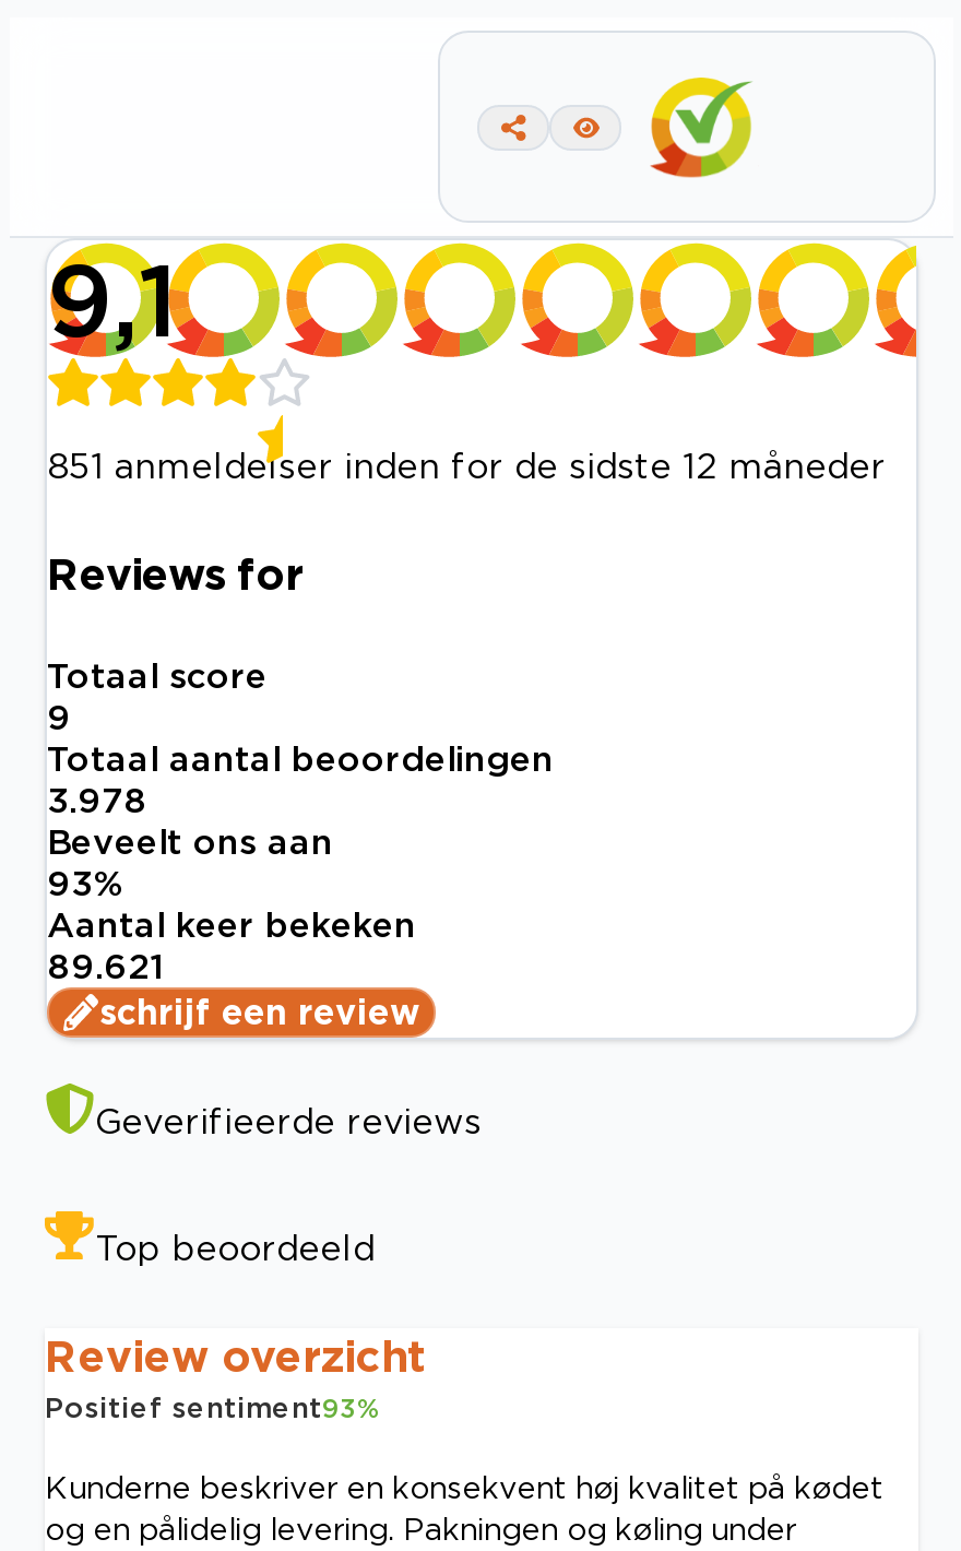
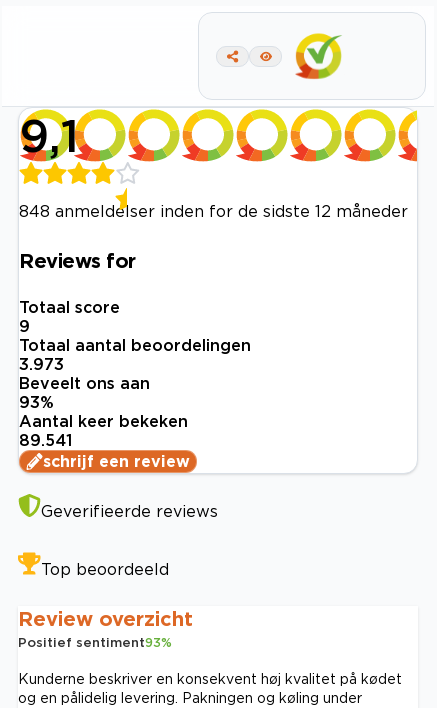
[47,446,886,485] 851 anmeldelser inden for de sidste 12 måneder -> [19,202,408,220] 848 anmeldelser inden for de sidste 12 måneder
[47,780,147,820] 3.978 -> [19,355,64,373] 3.973
[47,946,163,986] 89.621 -> [19,431,72,449] 89.541

